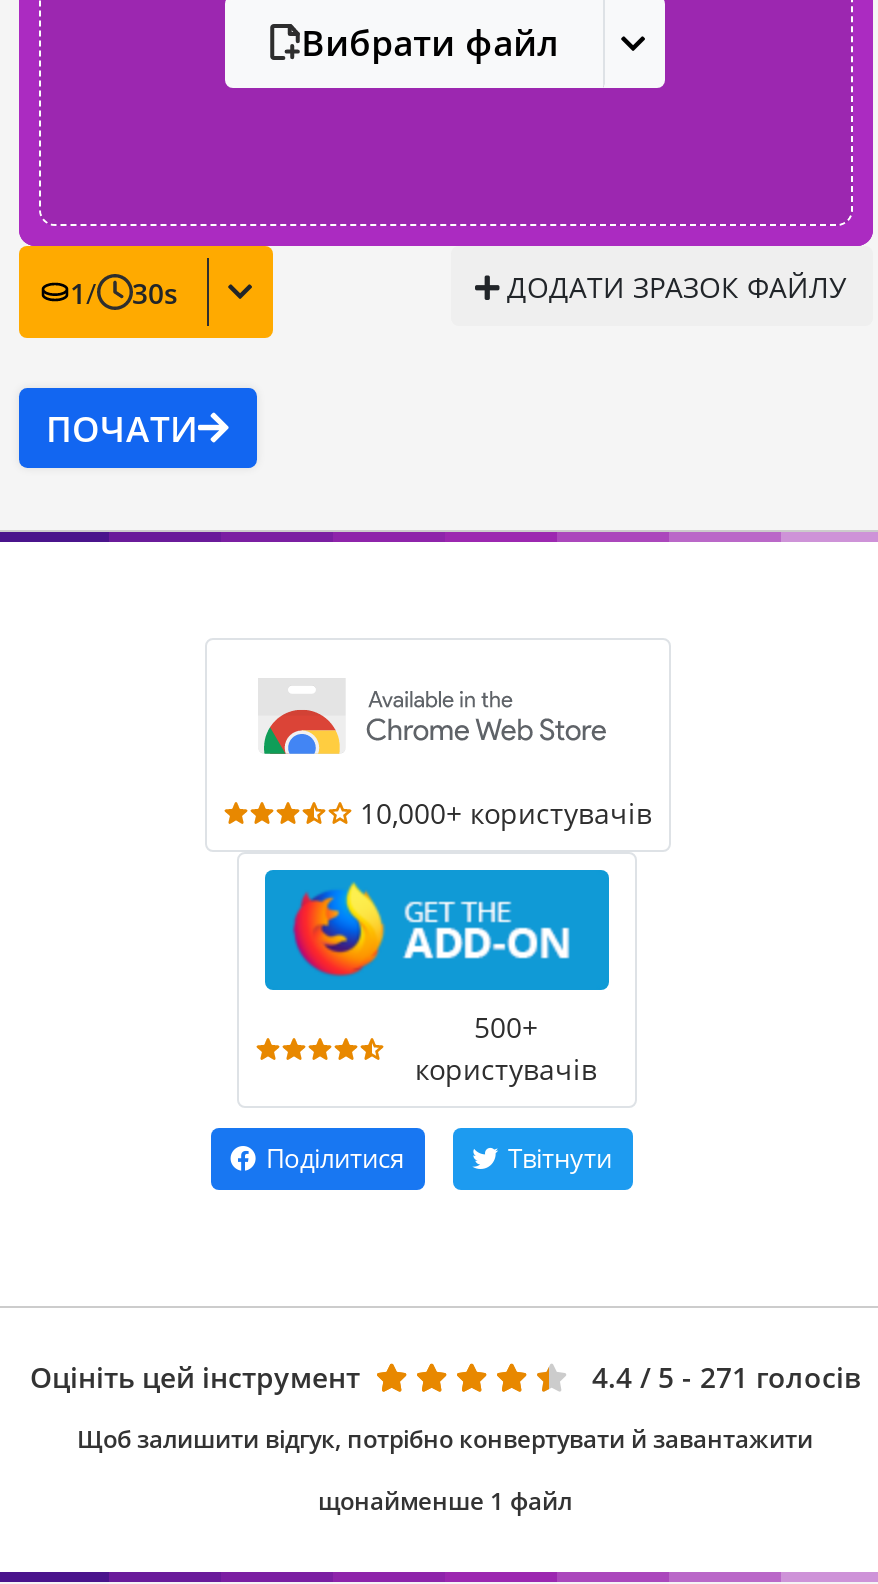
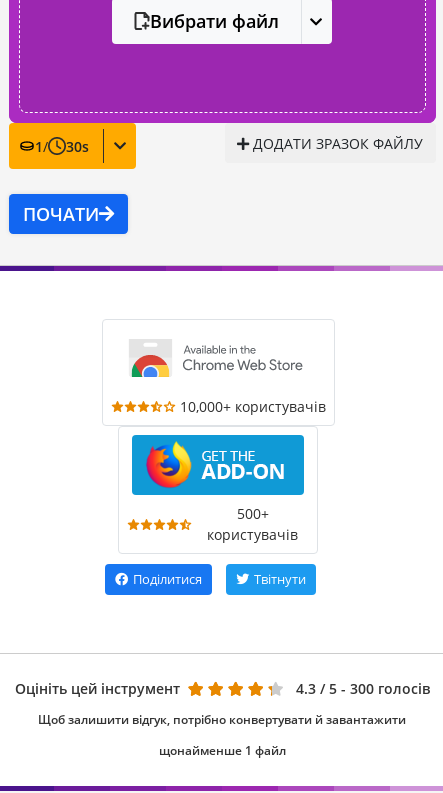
[592,1358,860,1396] 4.4 / 5 - 271 голосів -> [295,679,429,698] 4.3 / 5 - 300 голосів

